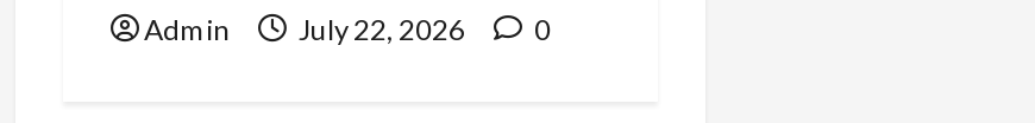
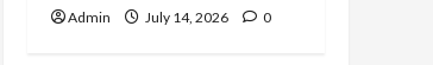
[144,11,551,47] Admin July 22, 2026 0 -> [68,9,271,26] Admin July 14, 2026 0

